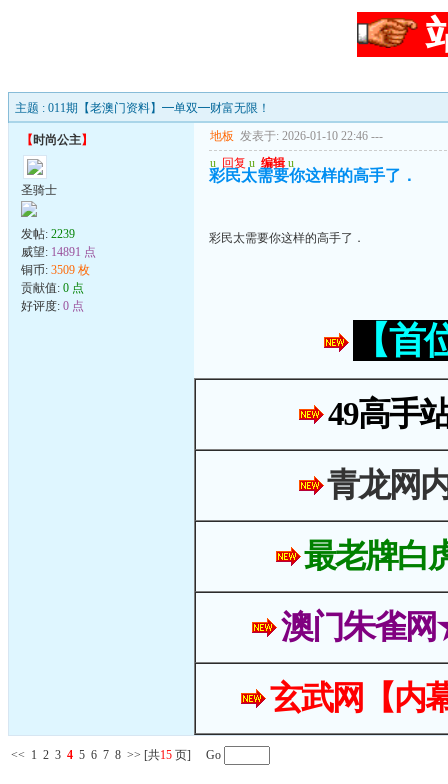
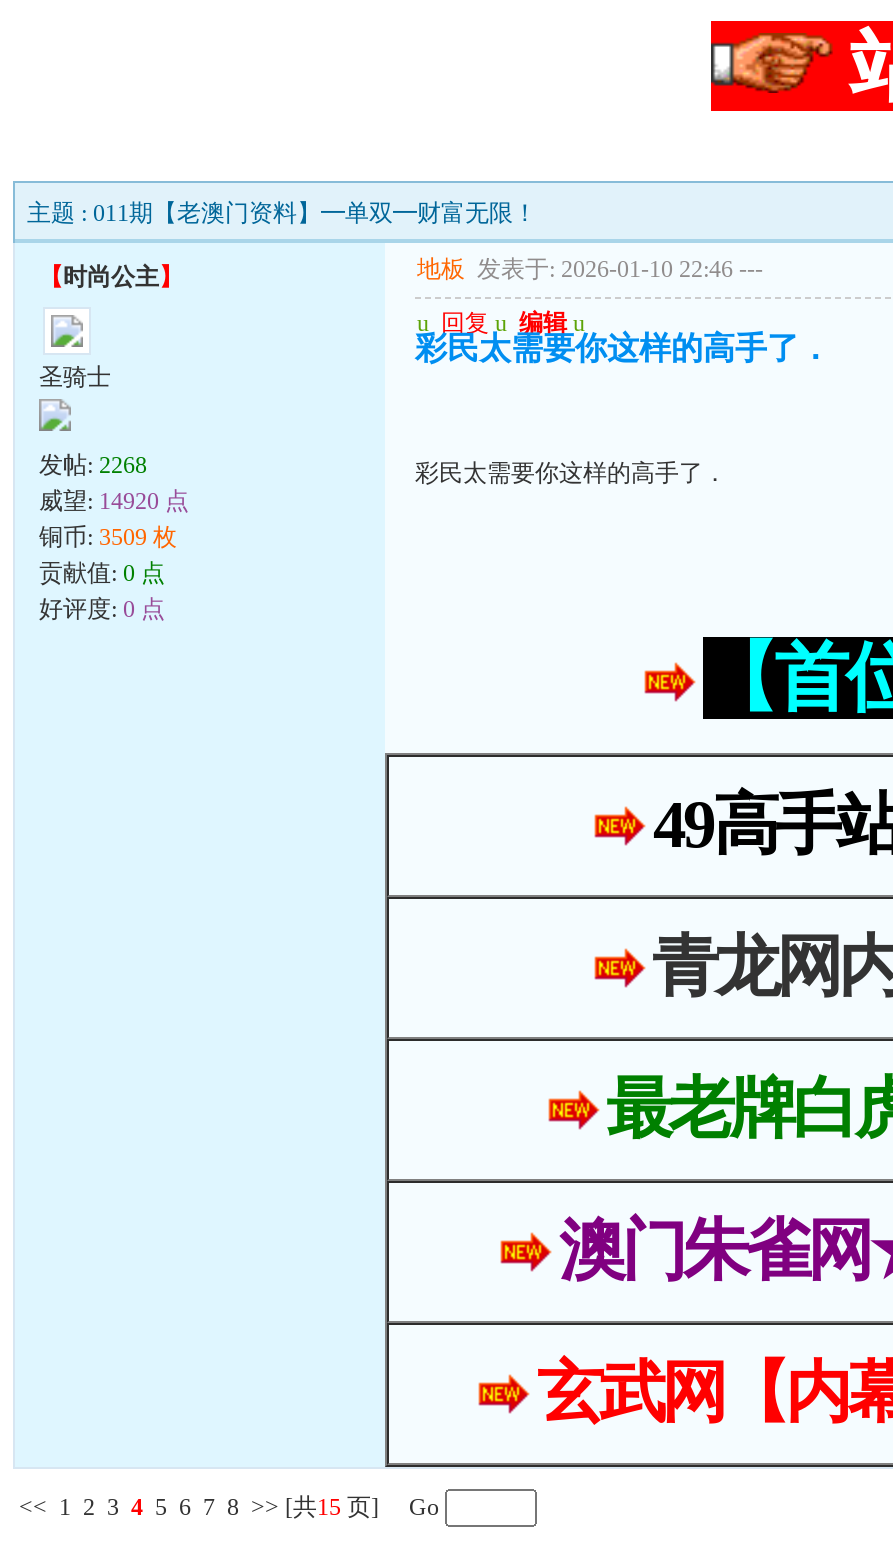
[21,227,75,241] 发帖: 2239 -> [39,451,147,479] 发帖: 2268
[21,245,96,259] 威望: 14891 点 -> [39,487,189,515] 威望: 14920 点

